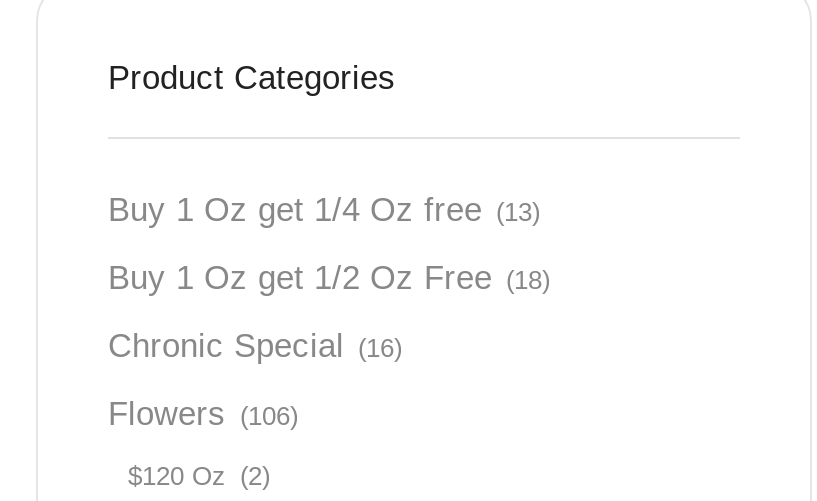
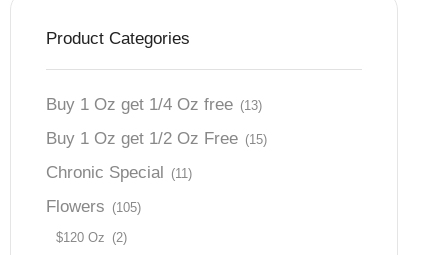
[108,258,550,296] Buy 1 Oz get 1/2 Oz Free (18) -> [46,129,267,148] Buy 1 Oz get 1/2 Oz Free (15)
[108,326,402,364] Chronic Special (16) -> [46,163,192,182] Chronic Special (11)
[108,394,298,432] Flowers (106) -> [46,197,141,216] Flowers (105)

